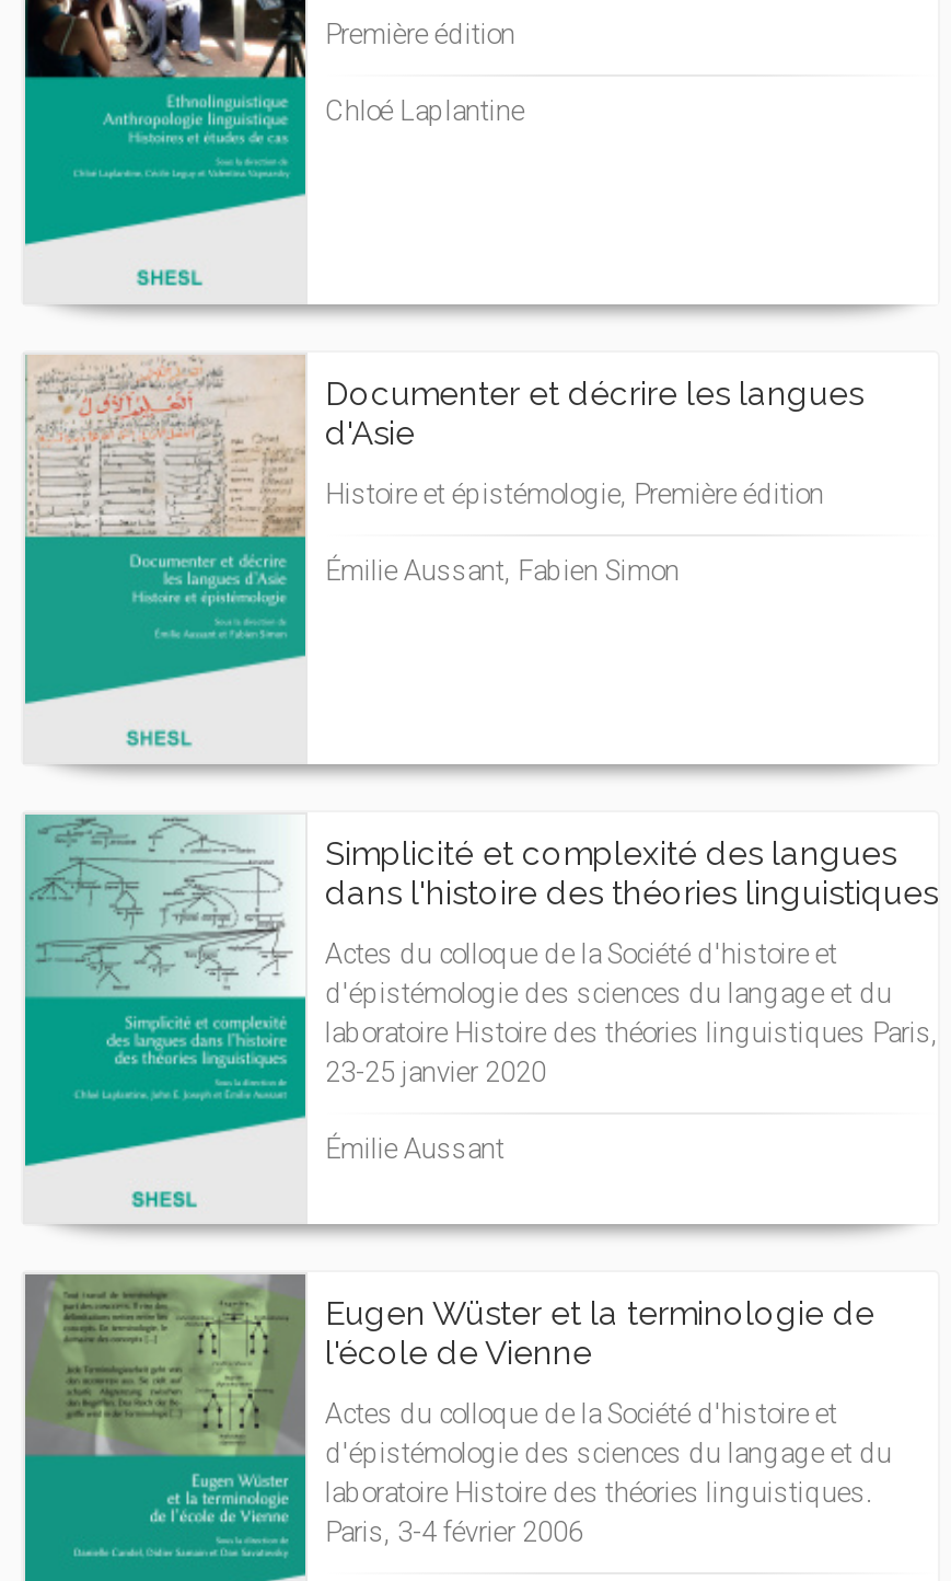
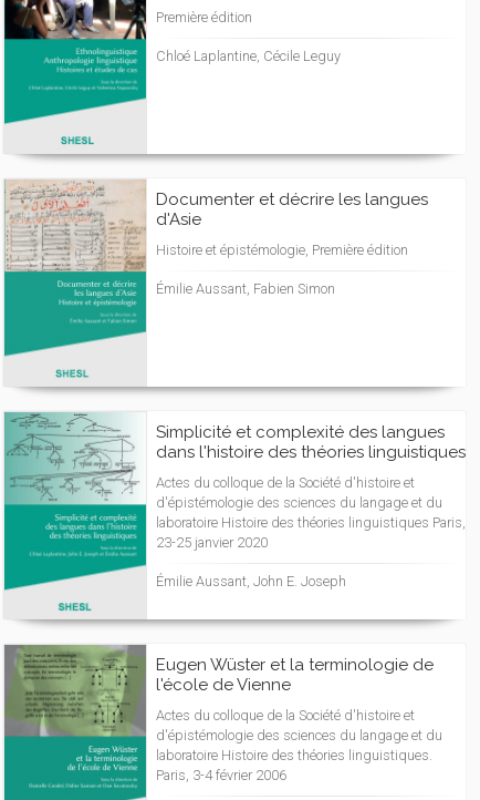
[325,94,524,127] Chloé Laplantine -> [156,48,341,64] Chloé Laplantine, Cécile Leguy
[325,1132,505,1165] Émilie Aussant -> [156,573,346,589] Émilie Aussant, John E. Joseph

